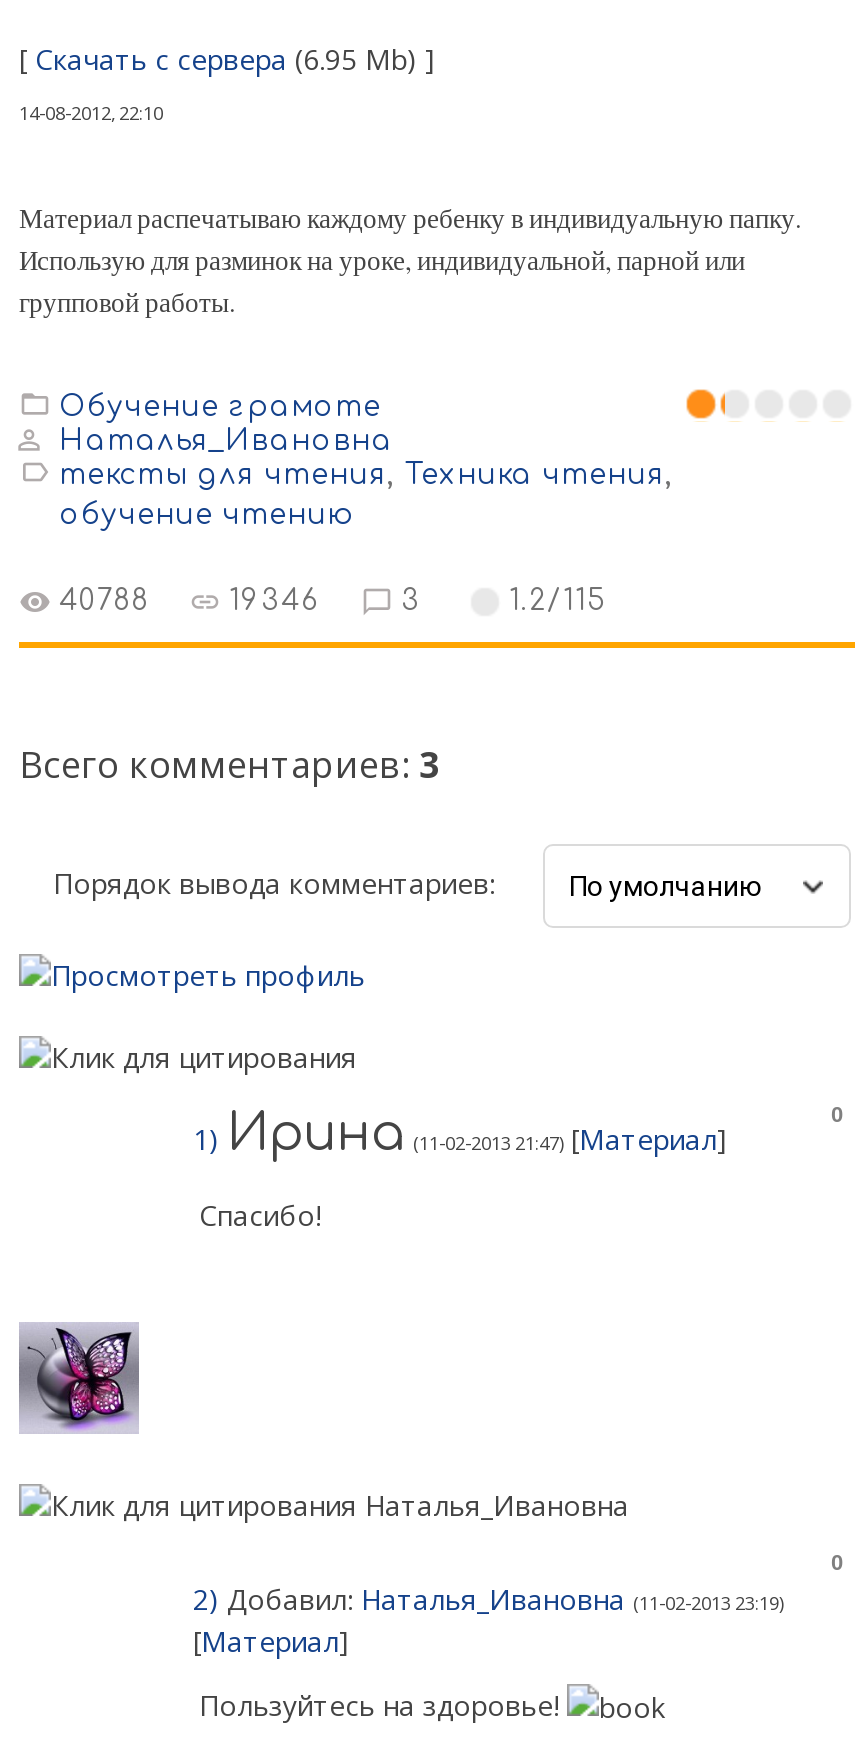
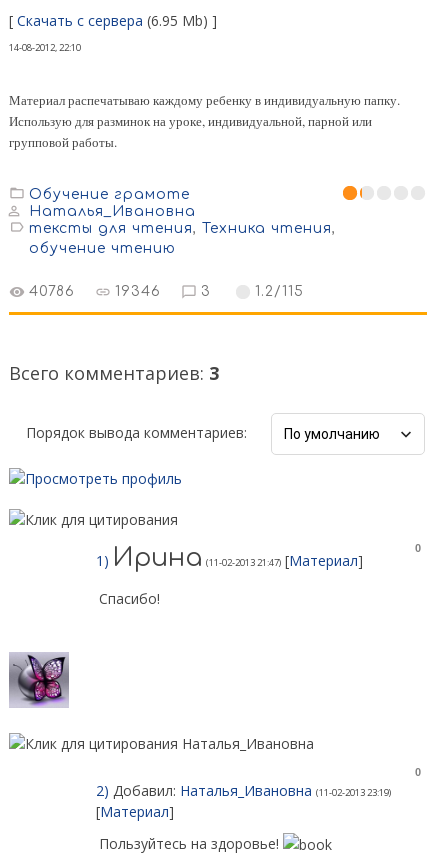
[59,586,149,616] 40788 -> [29,284,75,299] 40786

